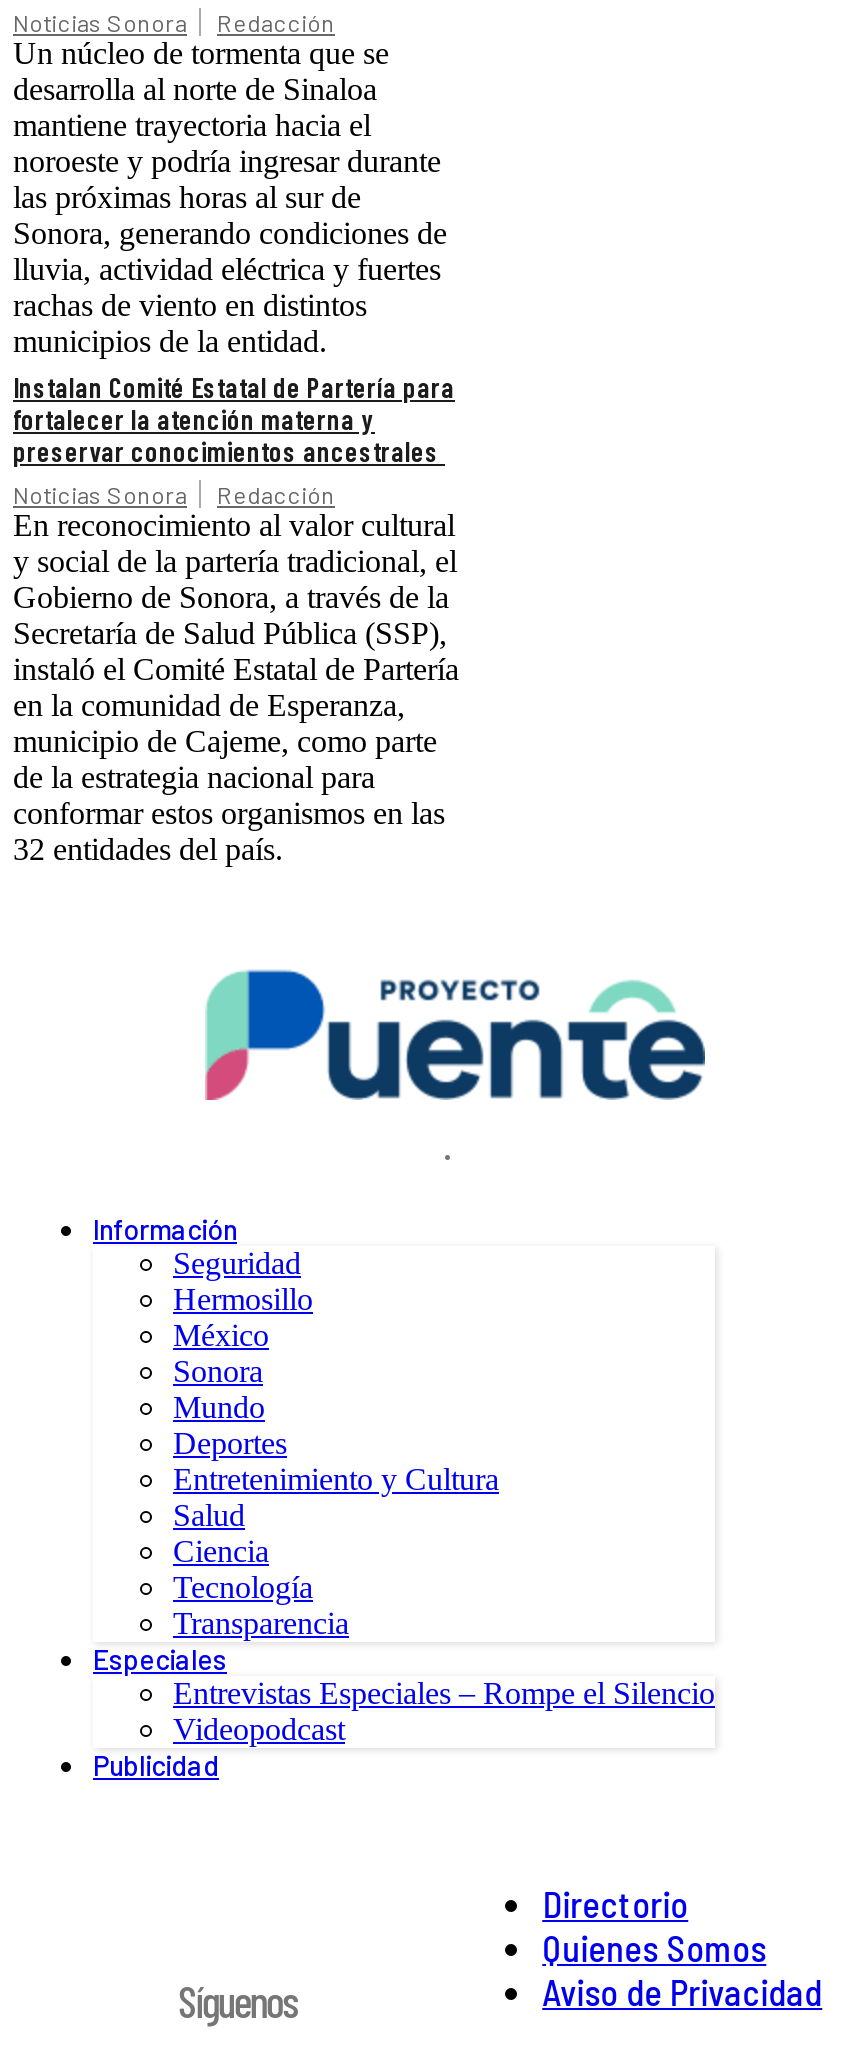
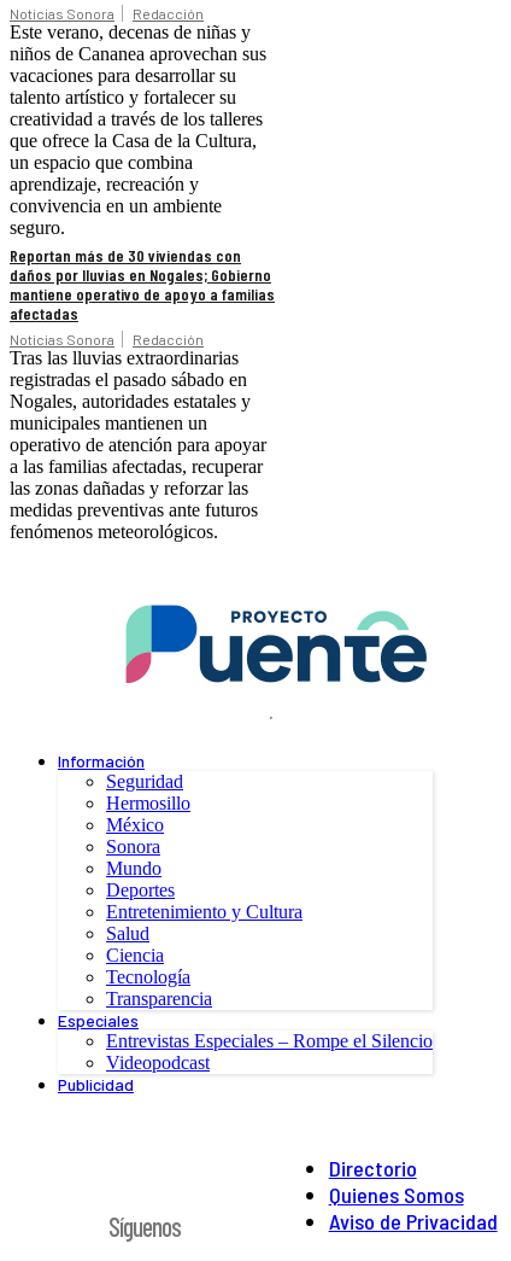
[13,35,455,467] Un núcleo de tormenta que se | desarrolla al norte de Sinaloa | mantiene trayectoria hacia el | noroeste y podría ingresar durante | las próximas horas al sur de | Sonora, generando condiciones de | lluvia, actividad eléctrica y fuertes | rachas de viento en distintos | municipios de la entidad. | Instalan Comité Estatal de Partería para | fortalecer la atención materna y | preservar conocimientos ancestrales -> [10,21,275,323] Este verano, decenas de niñas y | niños de Cananea aprovechan sus | vacaciones para desarrollar su | talento artístico y fortalecer su | creatividad a través de los talleres | que ofrece la Casa de la Cultura, | un espacio que combina | aprendizaje, recreación y | convivencia en un ambiente | seguro. | Reportan más de 30 viviendas con | daños por lluvias en Nogales; Gobierno | mantiene operativo de apoyo a familias | afectadas
moved [13,479,335,507] -> [10,330,204,347]: Noticias Sonora | Redacción
[13,507,459,865] En reconocimiento al valor cultural | y social de la partería tradicional, el | Gobierno de Sonora, a través de la | Secretaría de Salud Pública (SSP), | instaló el Comité Estatal de Partería | en la comunidad de Esperanza, | municipio de Cajeme, como parte | de la estrategia nacional para | conformar estos organismos en las | 32 entidades del país. -> [10,347,266,541] Tras las lluvias extraordinarias | registradas el pasado sábado en | Nogales, autoridades estatales y | municipales mantienen un | operativo de atención para apoyar | a las familias afectadas, recuperar | las zonas dañadas y reforzar las | medidas preventivas ante futuros | fenómenos meteorológicos.

